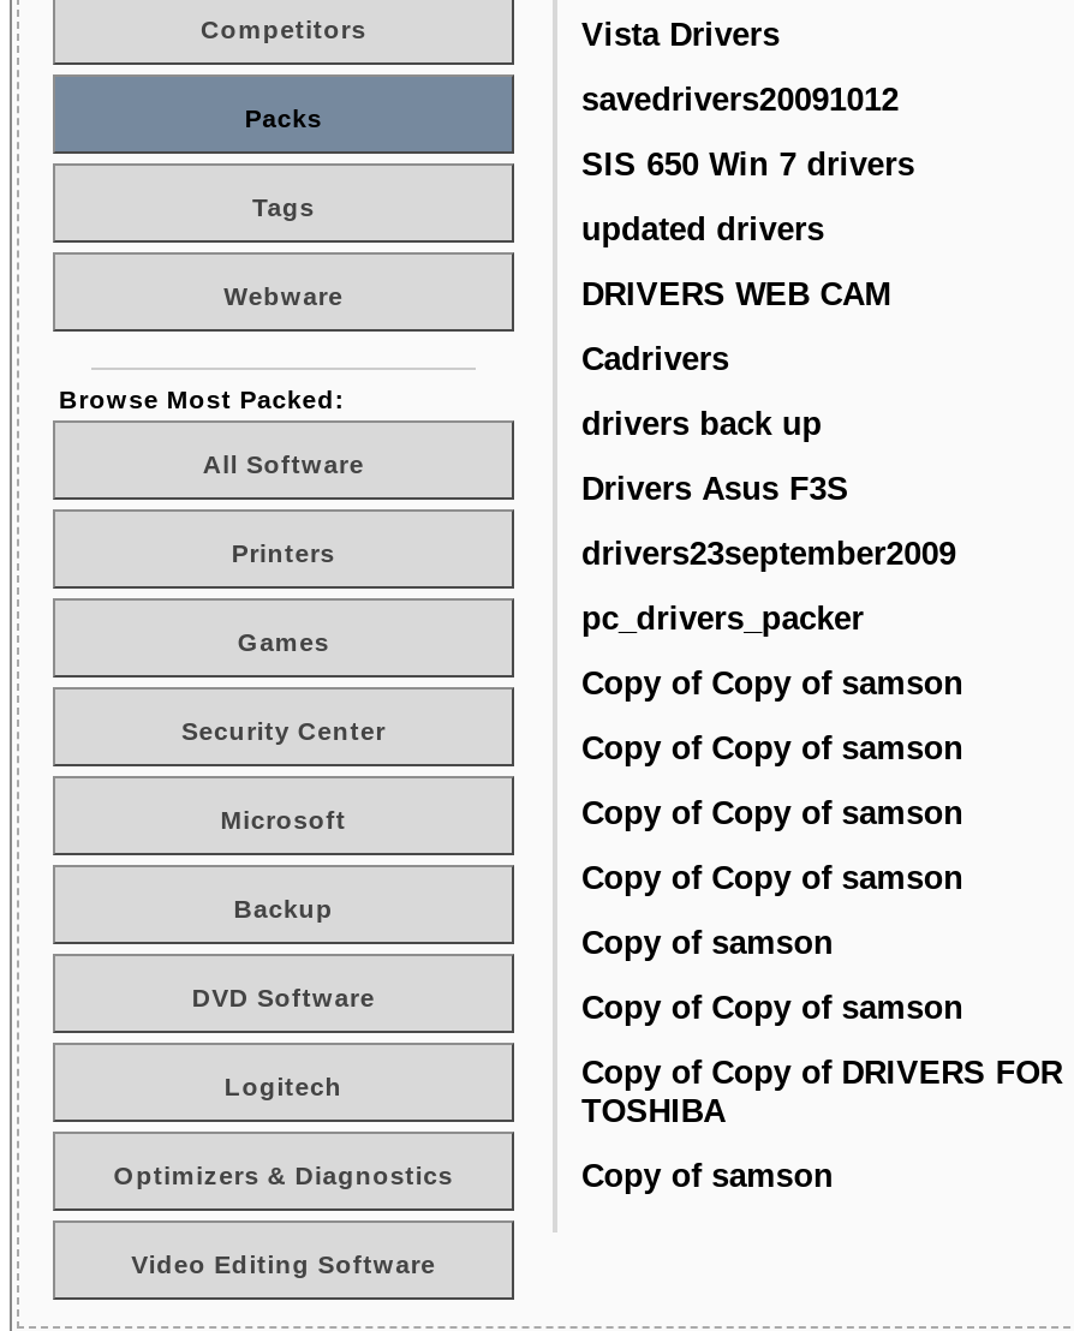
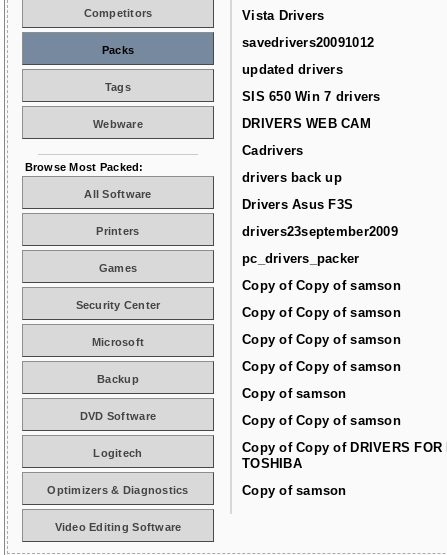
moved [581,147,914,183] -> [242,89,381,104]: SIS 650 Win 7 drivers
moved [581,211,824,247] -> [242,62,343,77]: updated drivers

